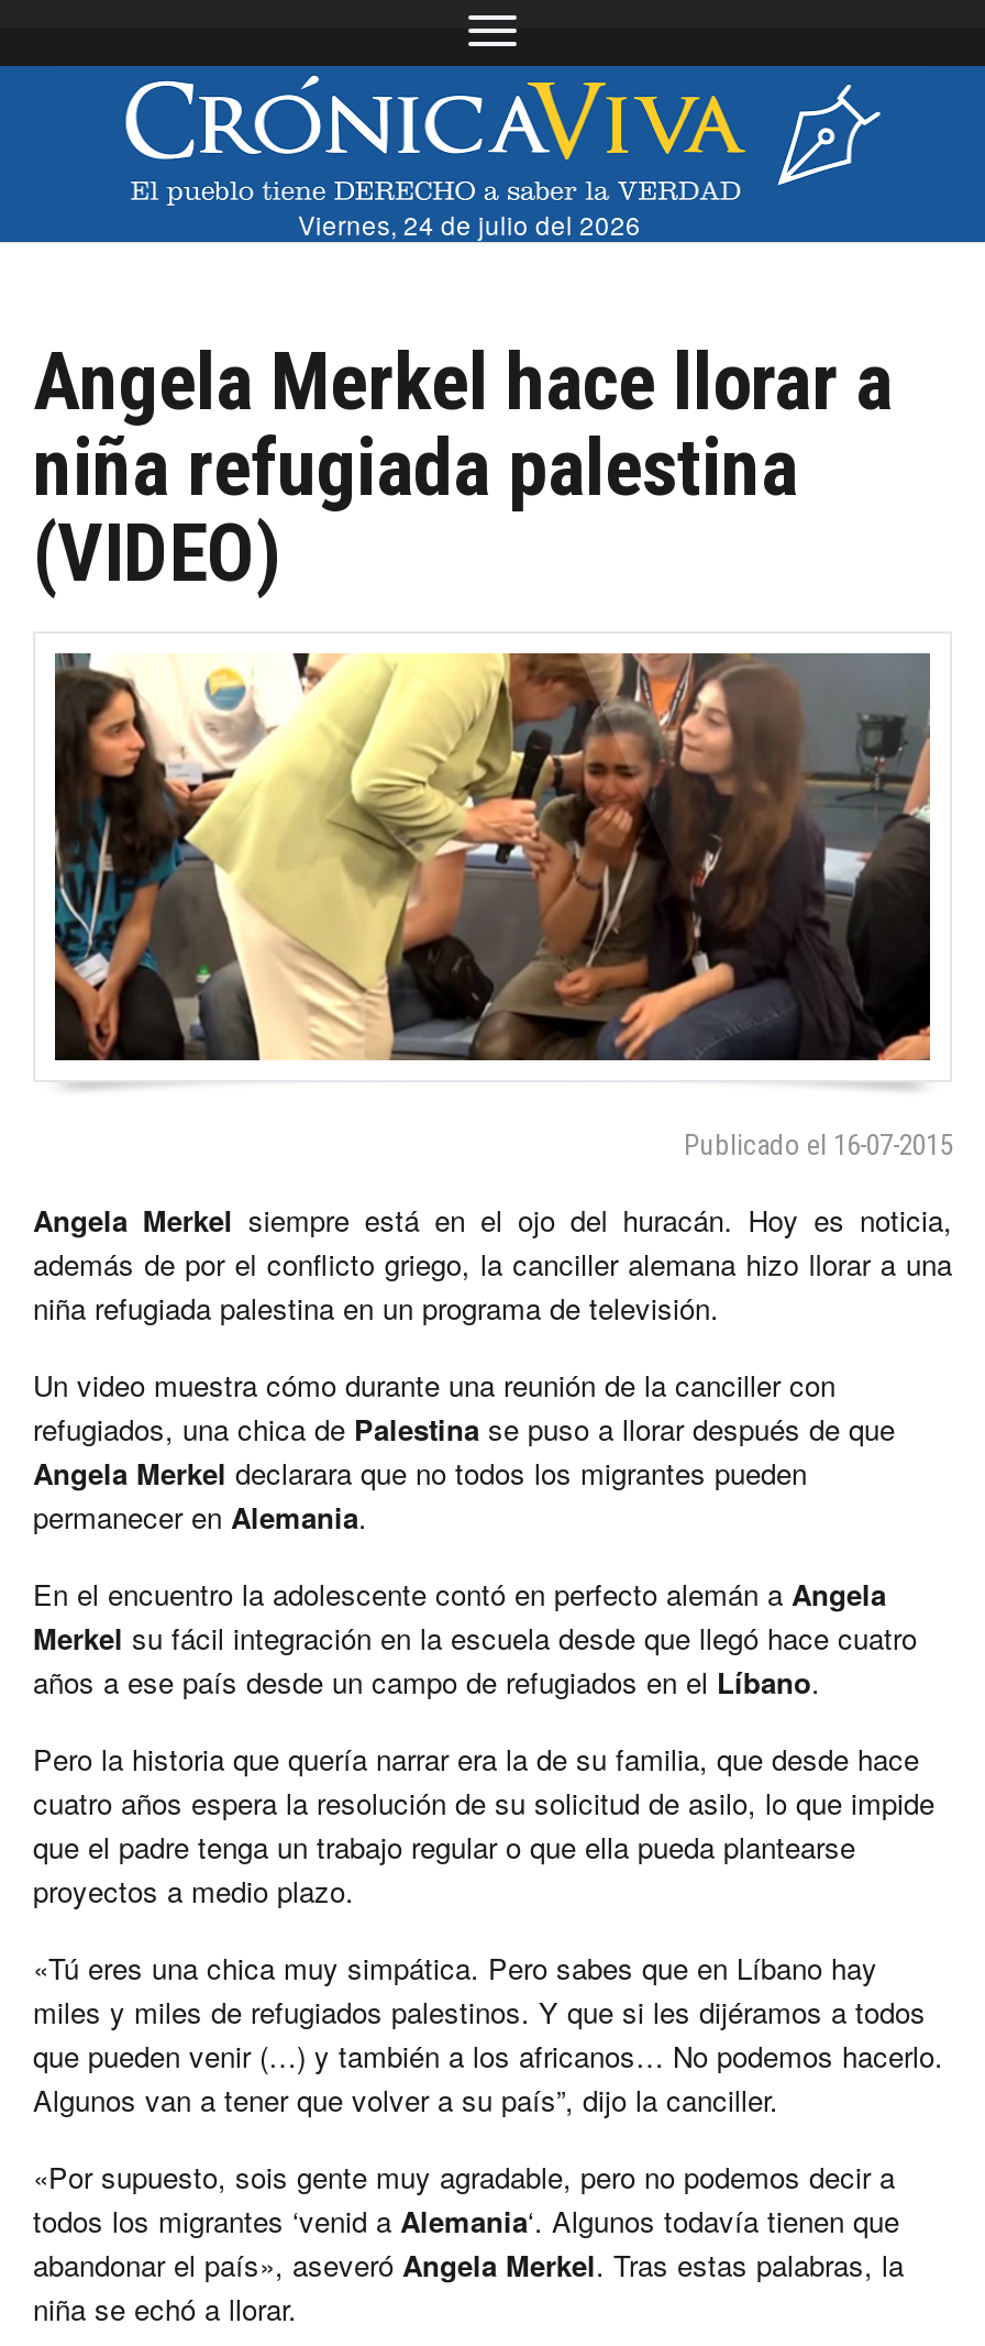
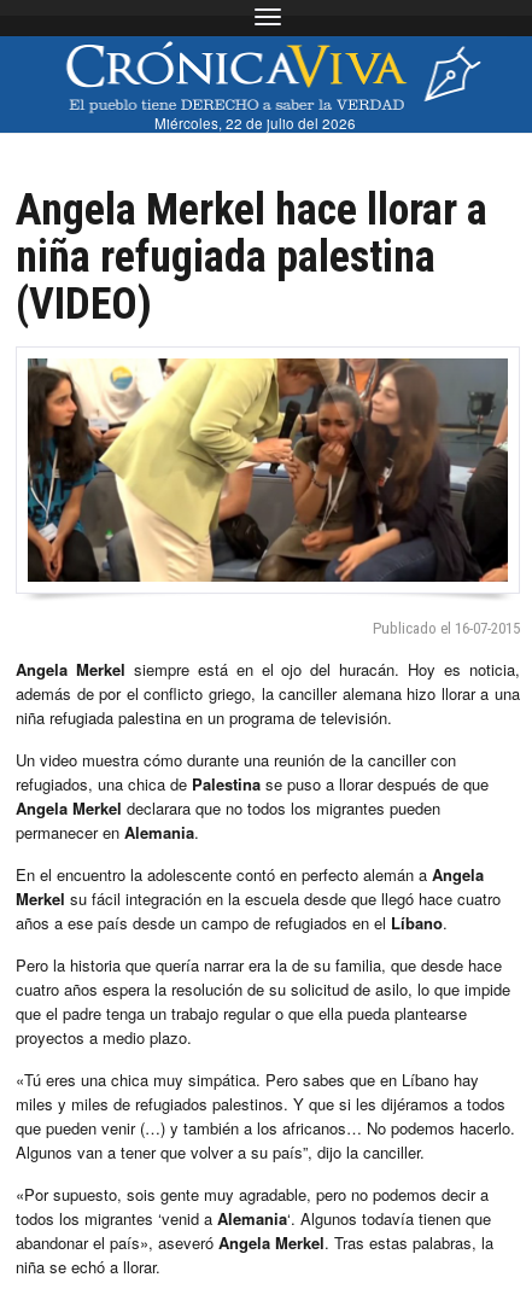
[298,206,641,241] Viernes, 24 de julio del 2026 -> [154,113,356,132] Miércoles, 22 de julio del 2026

